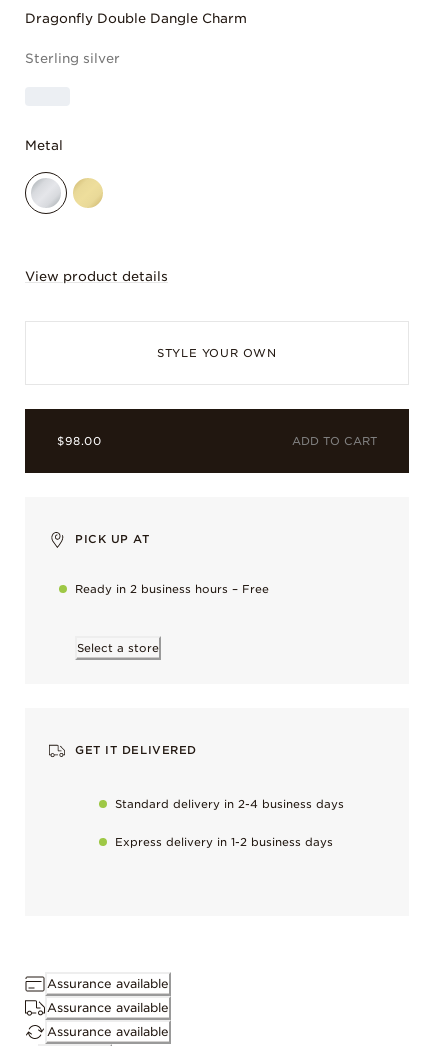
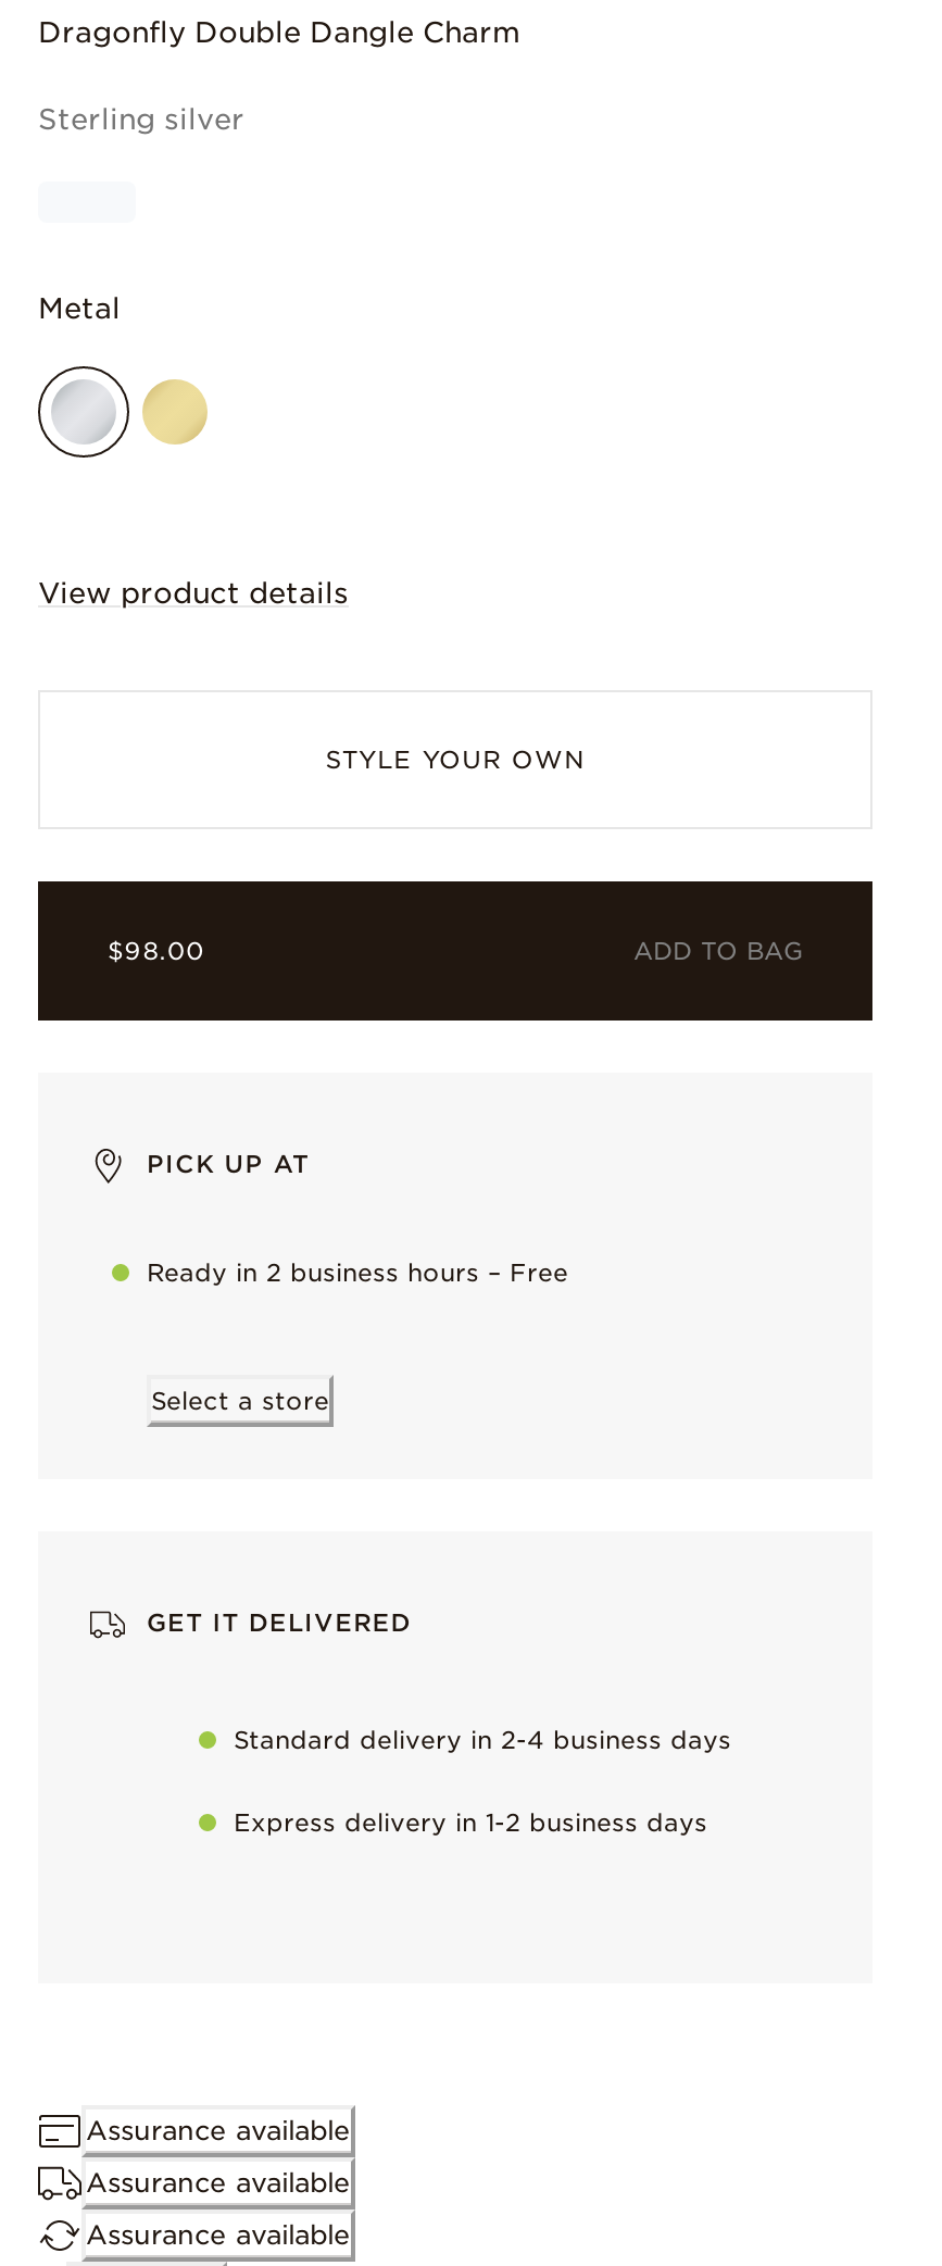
[292,434,377,448] ADD TO CART -> [633,935,803,966] ADD TO BAG

